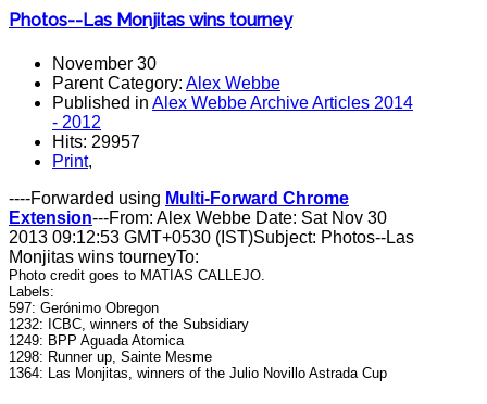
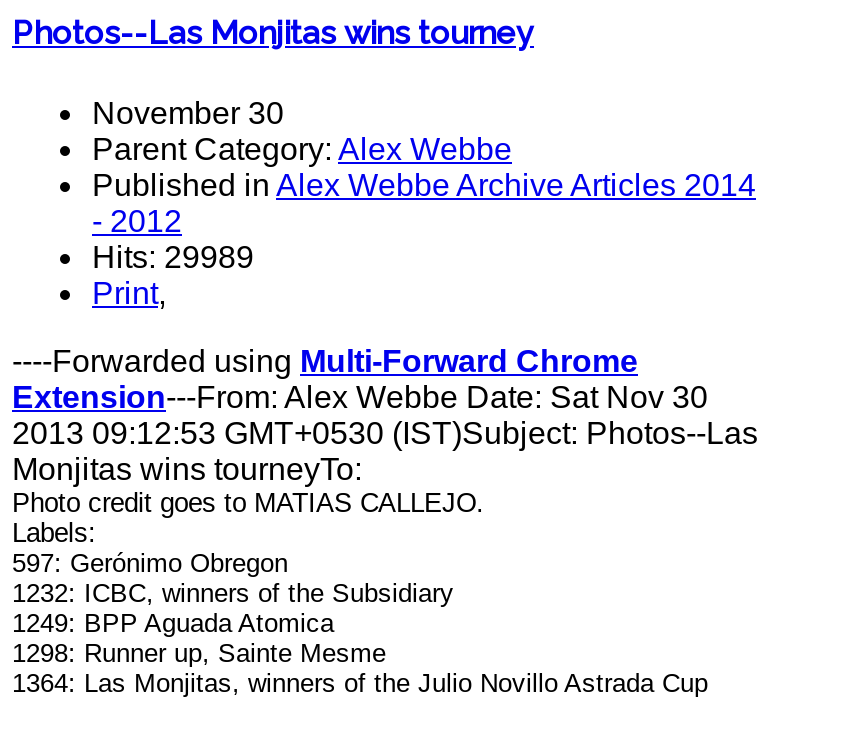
[52,132,140,150] Hits: 29957 -> [92,239,254,273] Hits: 29989

